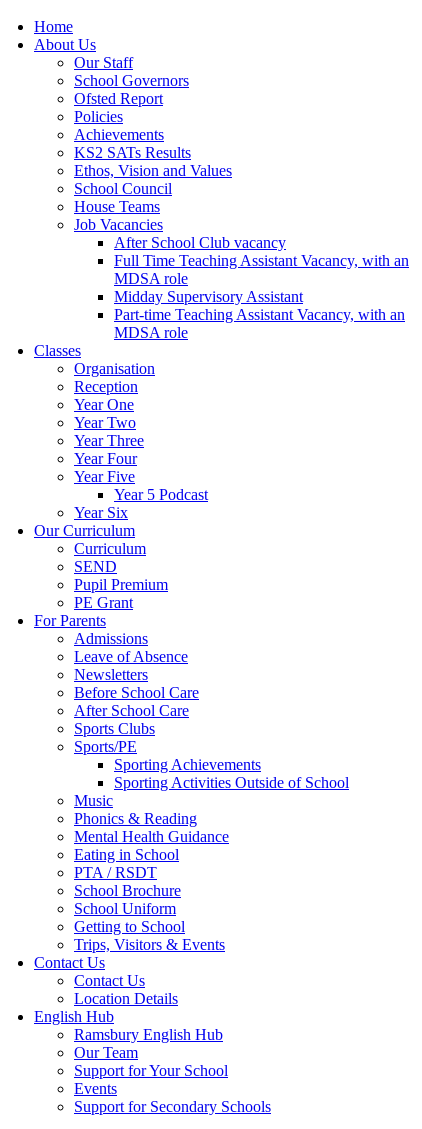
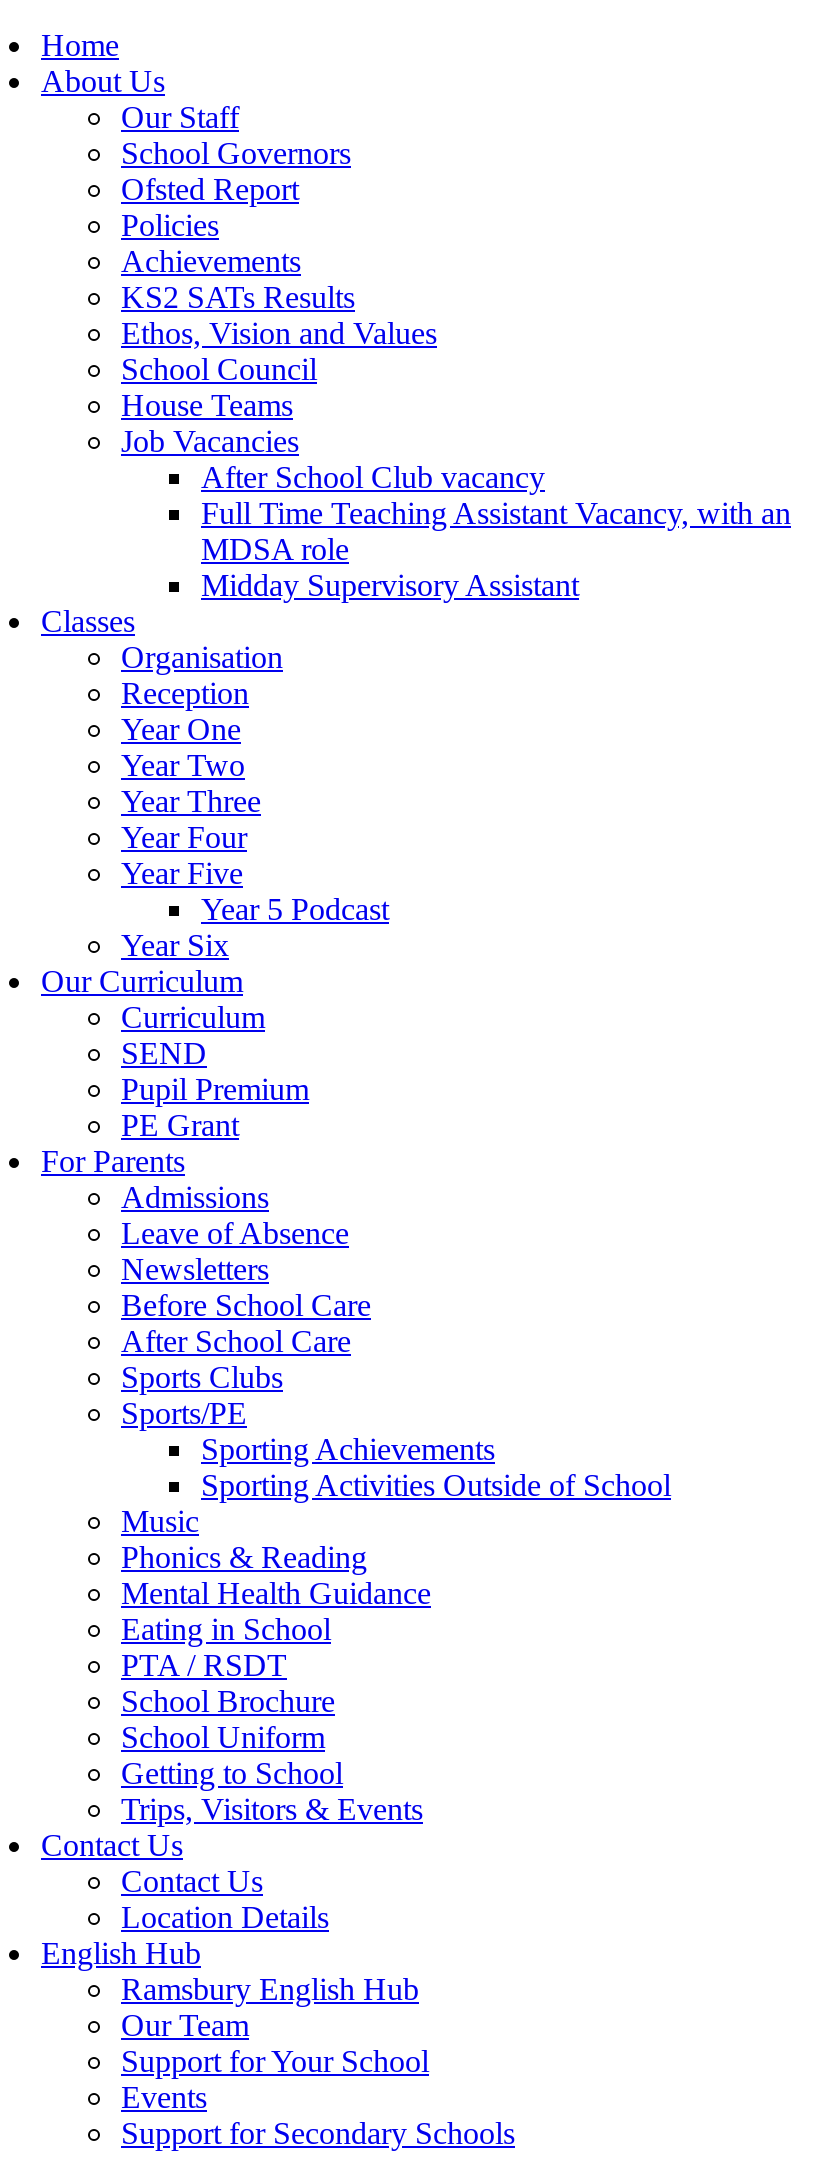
[114,306,405,341] Part-time Teaching Assistant Vacancy, with an | MDSA role -> none

